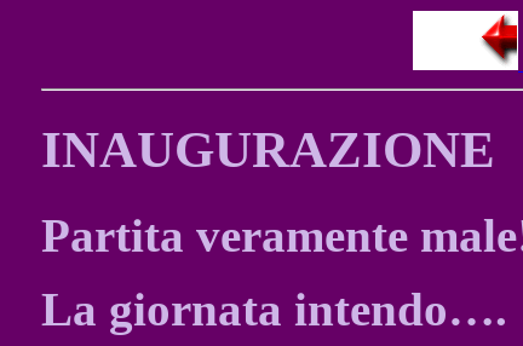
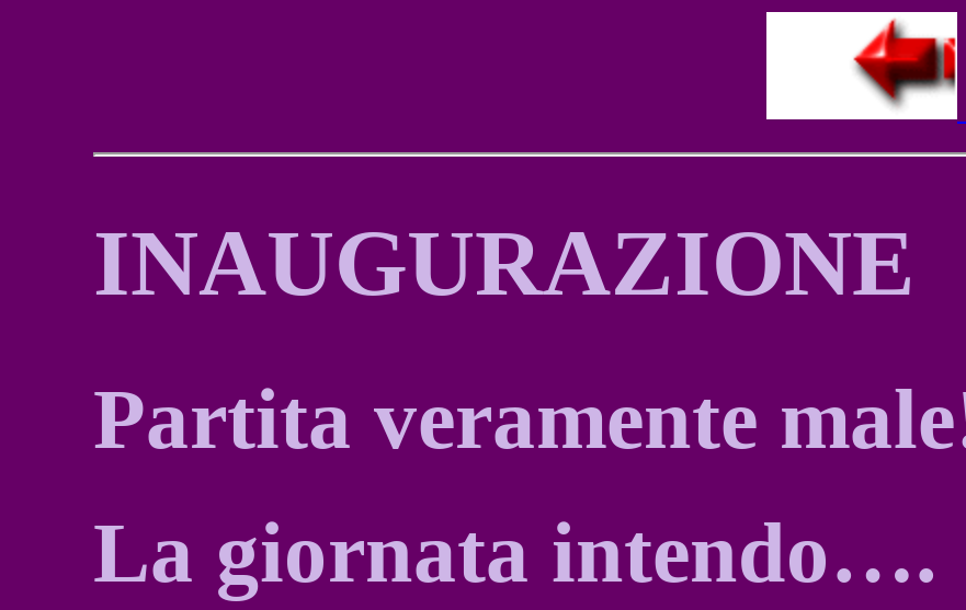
[461,15,517,64] [image] -> [852,19,955,108] [image]

